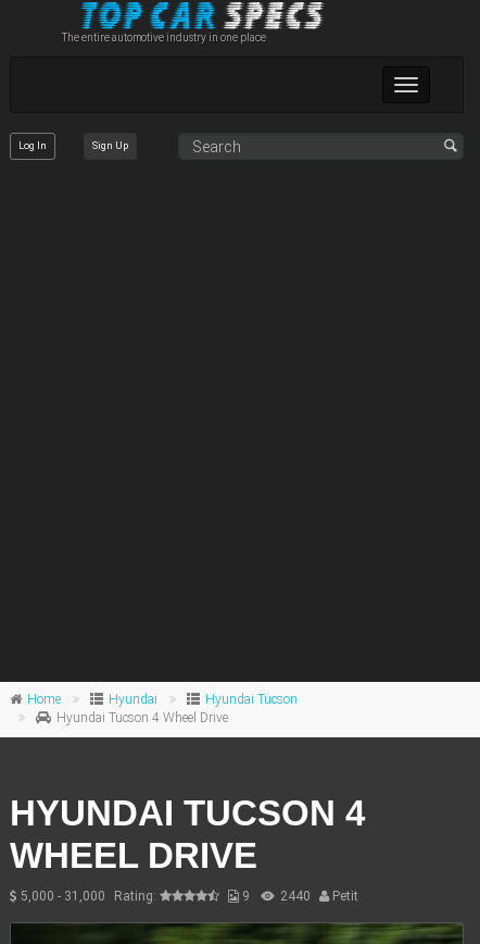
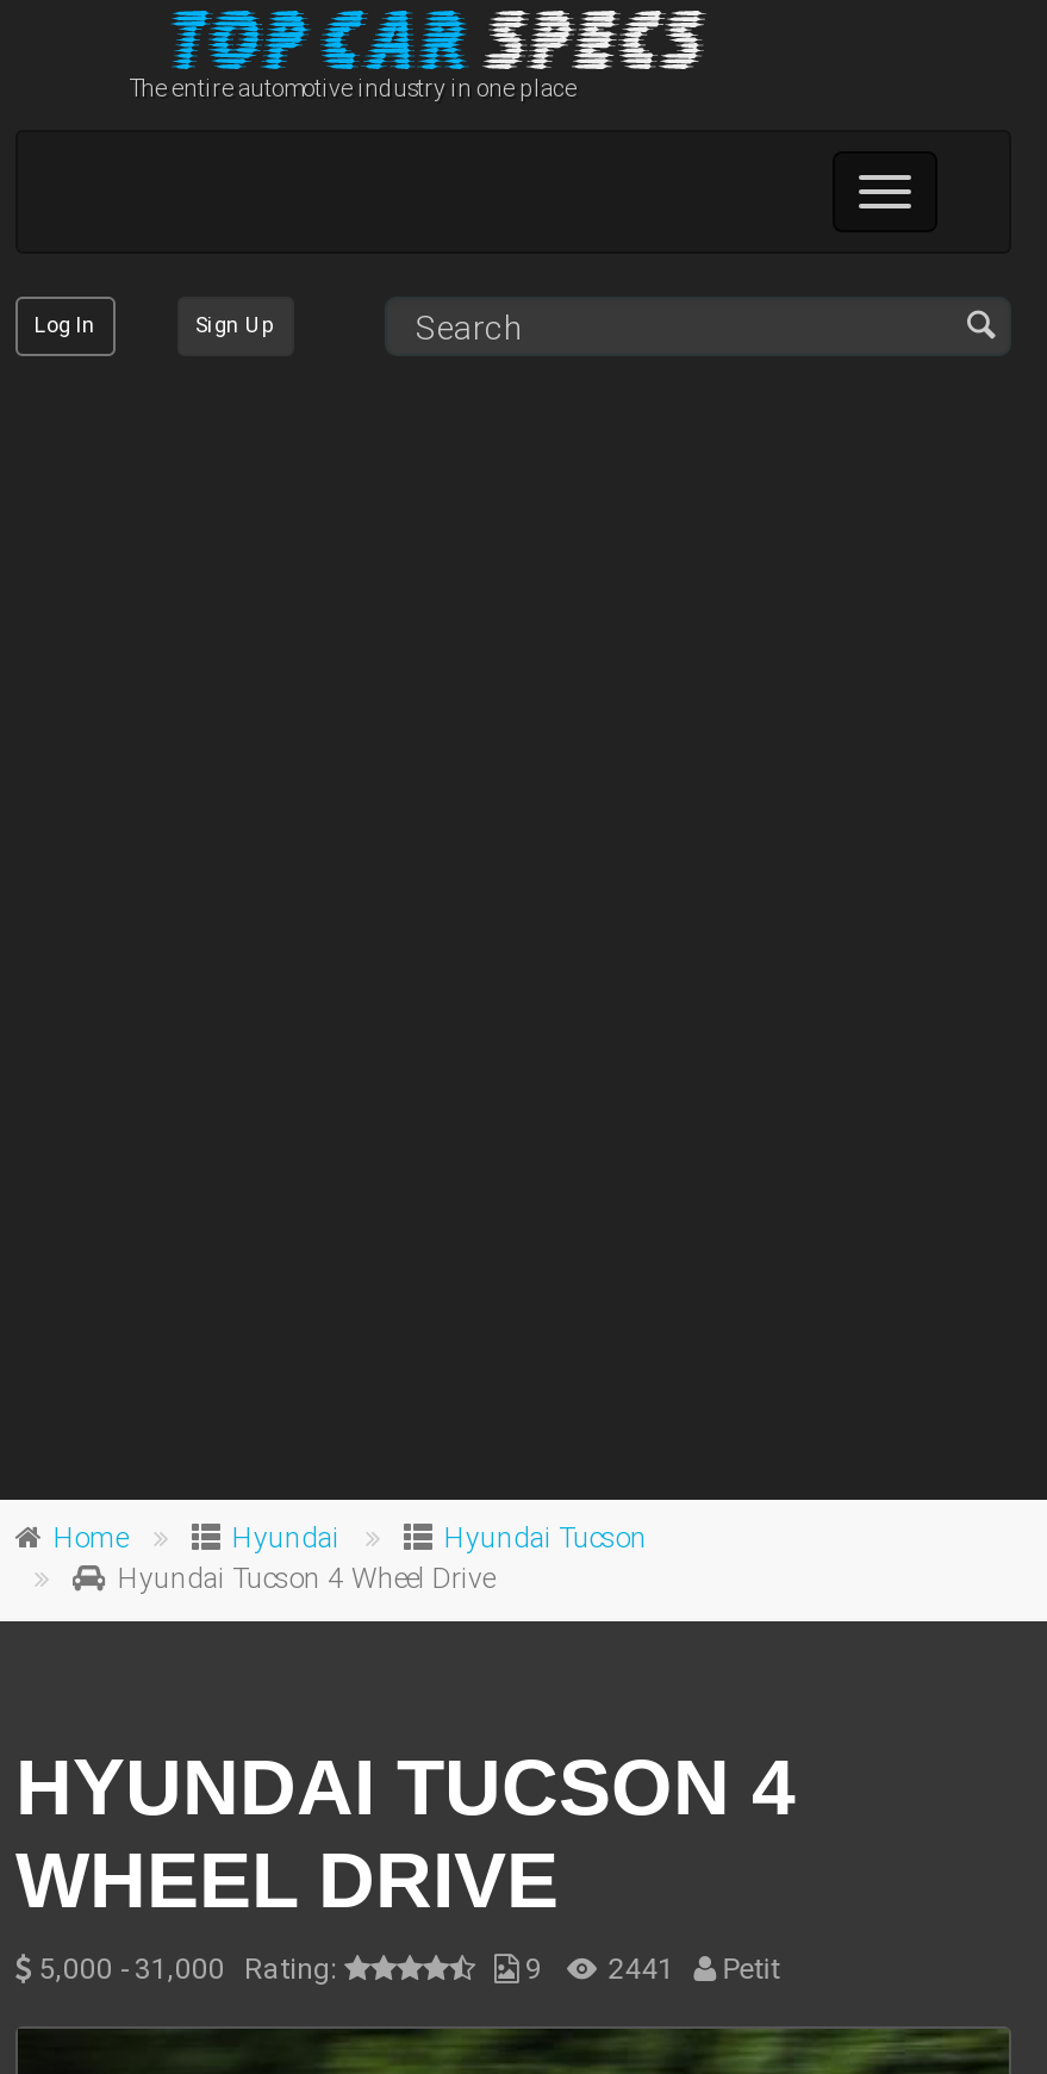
[239,889,358,904] 9 2440 Petit -> [518,1952,780,1986] 9 2441 Petit

